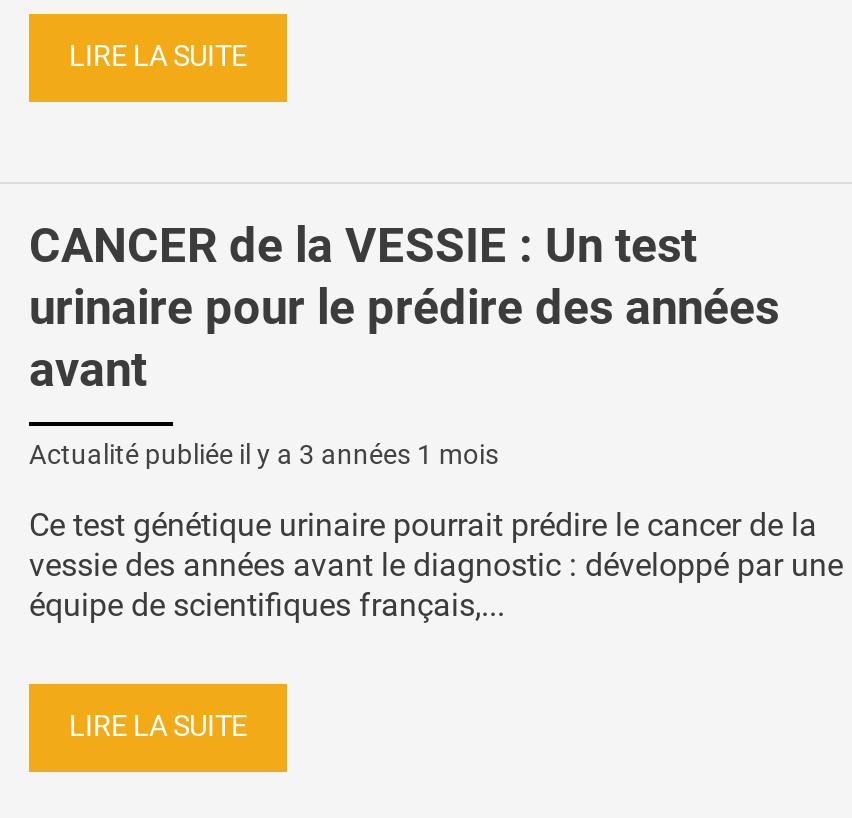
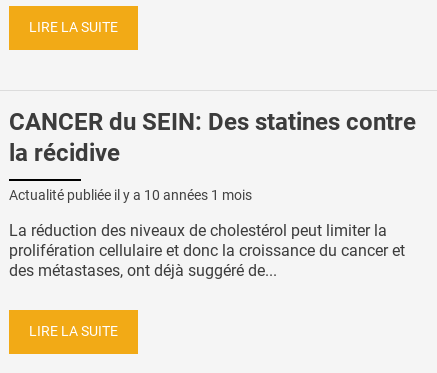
[29,217,779,397] CANCER de la VESSIE : Un test | urinaire pour le prédire des années | avant -> [9,108,416,167] CANCER du SEIN: Des statines contre | la récidive
[29,439,499,471] Actualité publiée il y a 3 années 1 mois -> [9,187,252,203] Actualité publiée il y a 10 années 1 mois
[29,507,843,625] Ce test génétique urinaire pourrait prédire le cancer de la | vessie des années avant le diagnostic : développé par une | équipe de scientifiques français,... -> [9,221,405,280] La réduction des niveaux de cholestérol peut limiter la | prolifération cellulaire et donc la croissance du cancer et | des métastases, ont déjà suggéré de...

